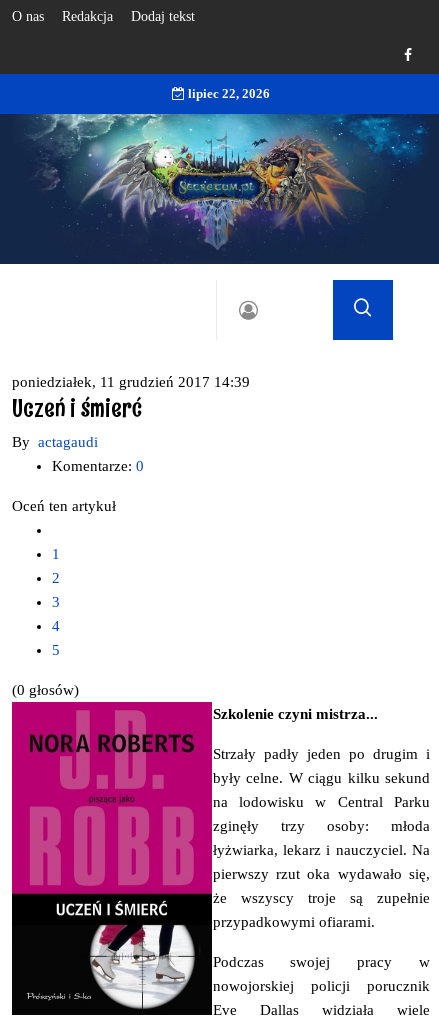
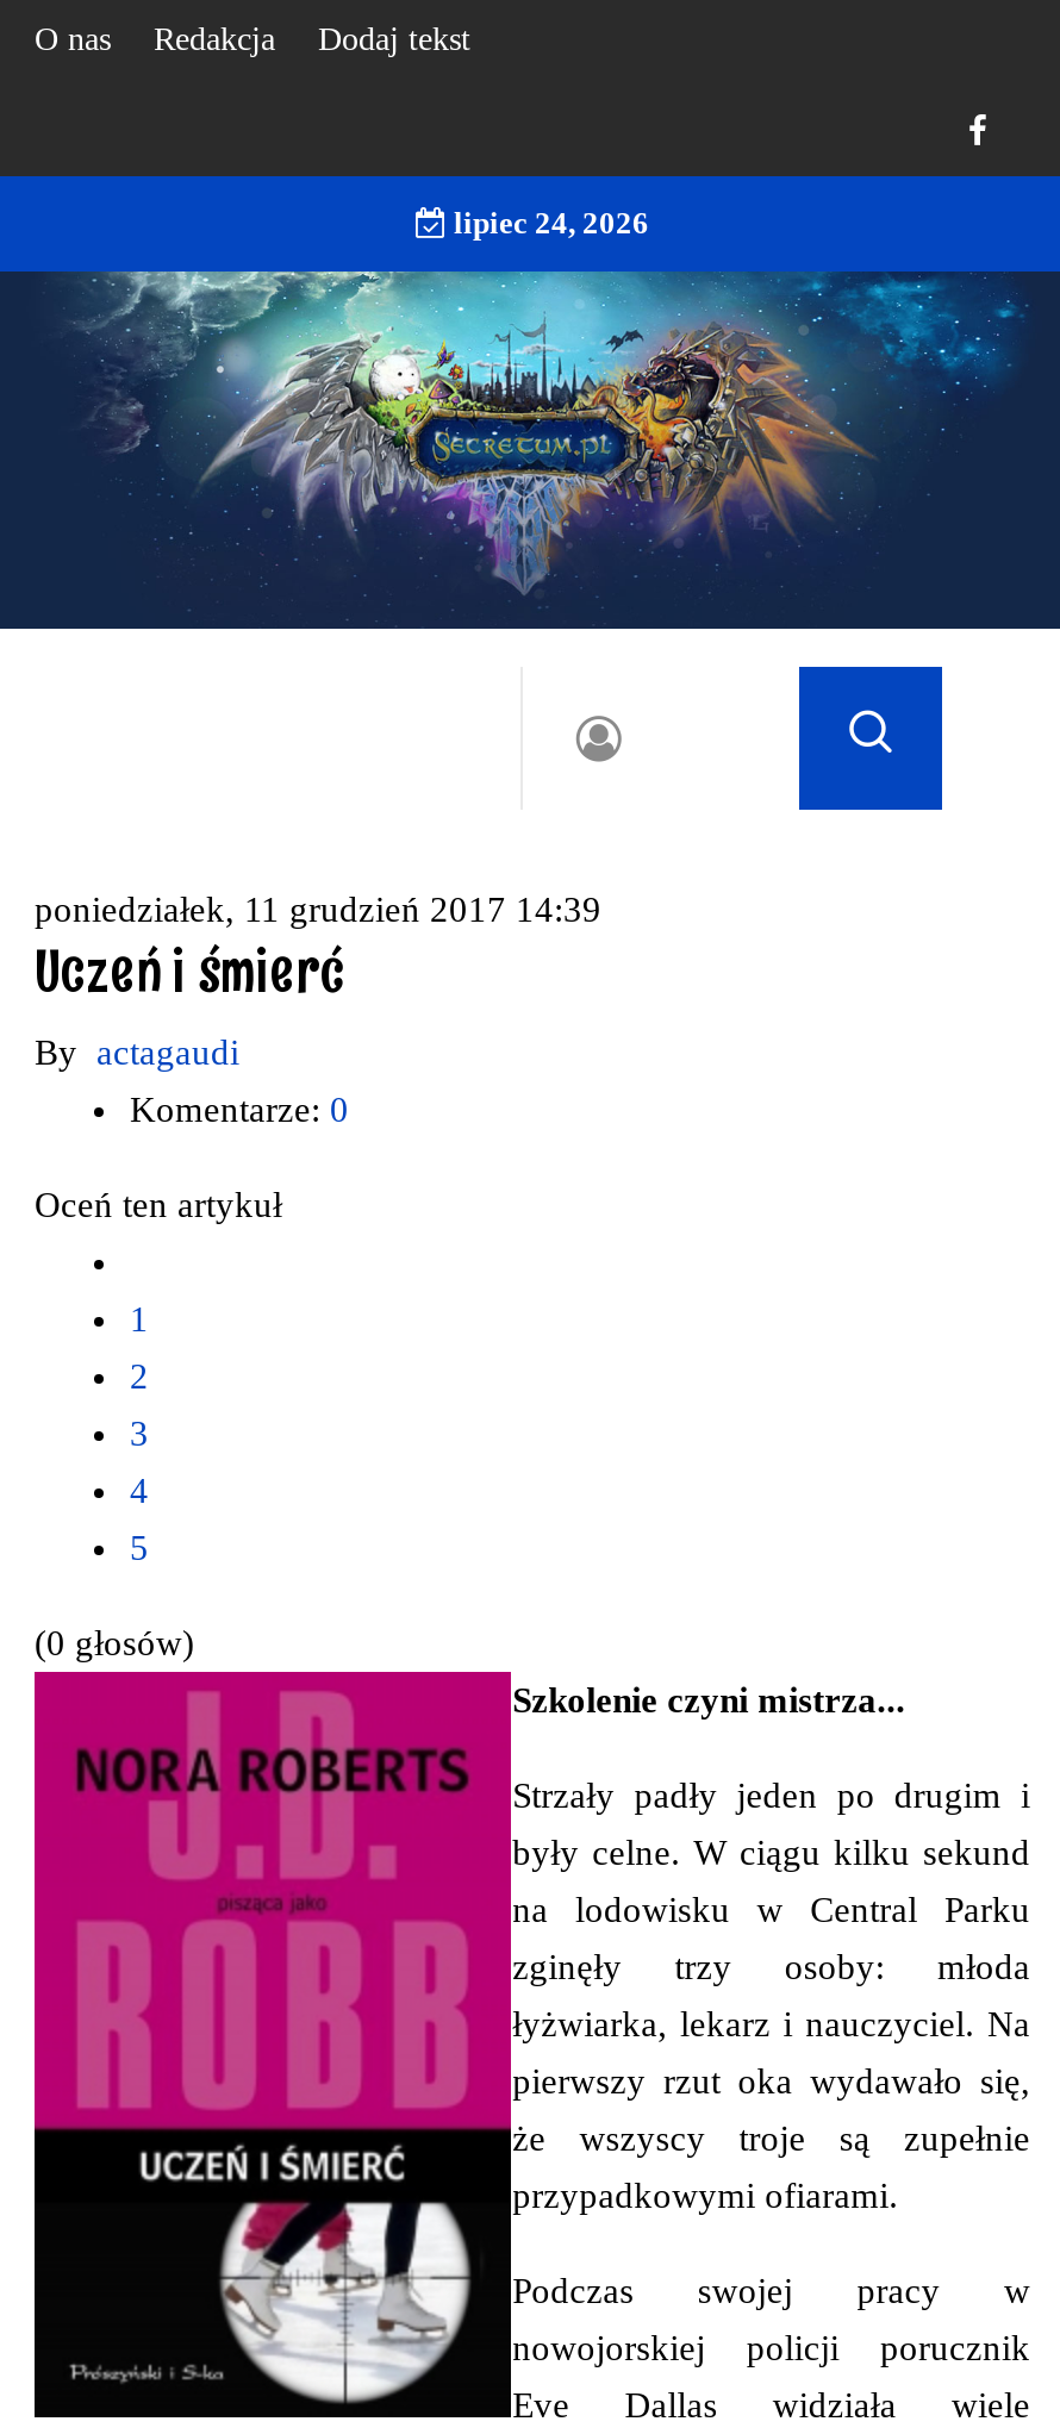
[185,86,270,101] lipiec 22, 2026 -> [447,205,649,241] lipiec 24, 2026

